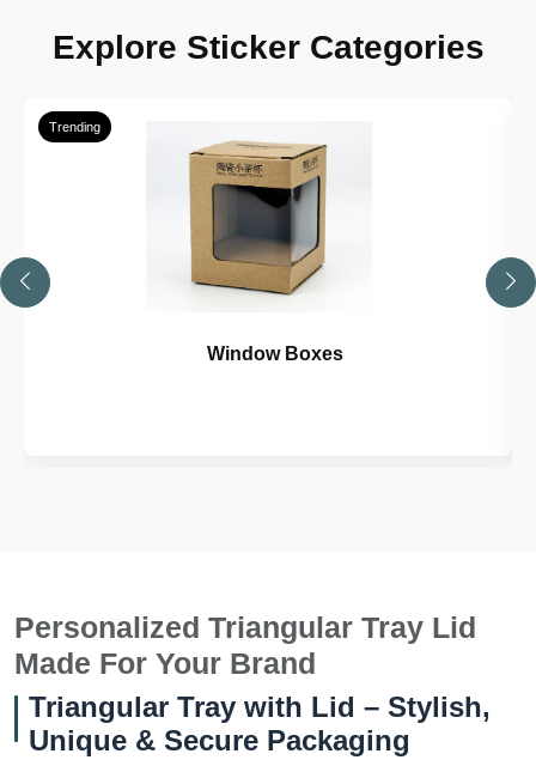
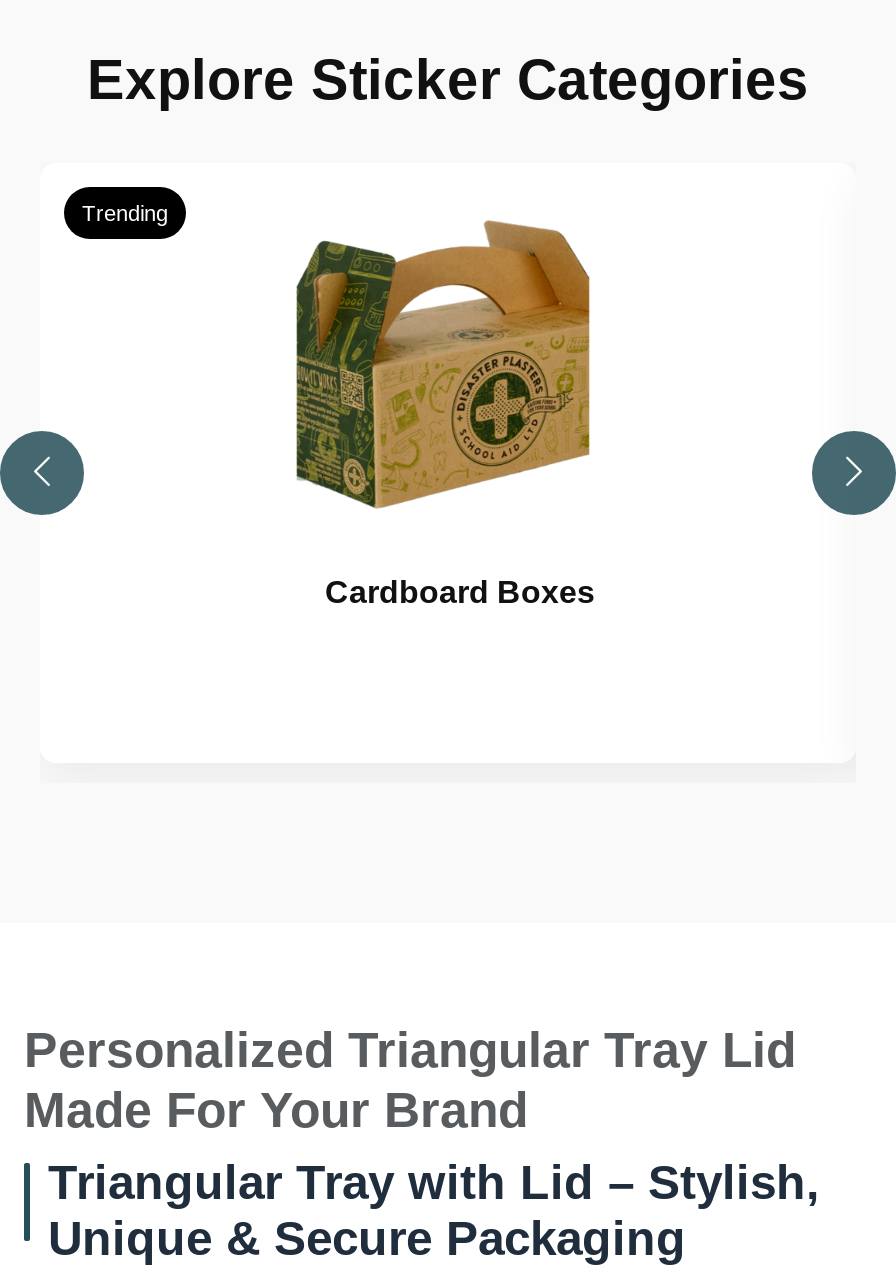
[177,132,353,364] [image] | Window Boxes -> [294,219,595,609] [image] | Cardboard Boxes

